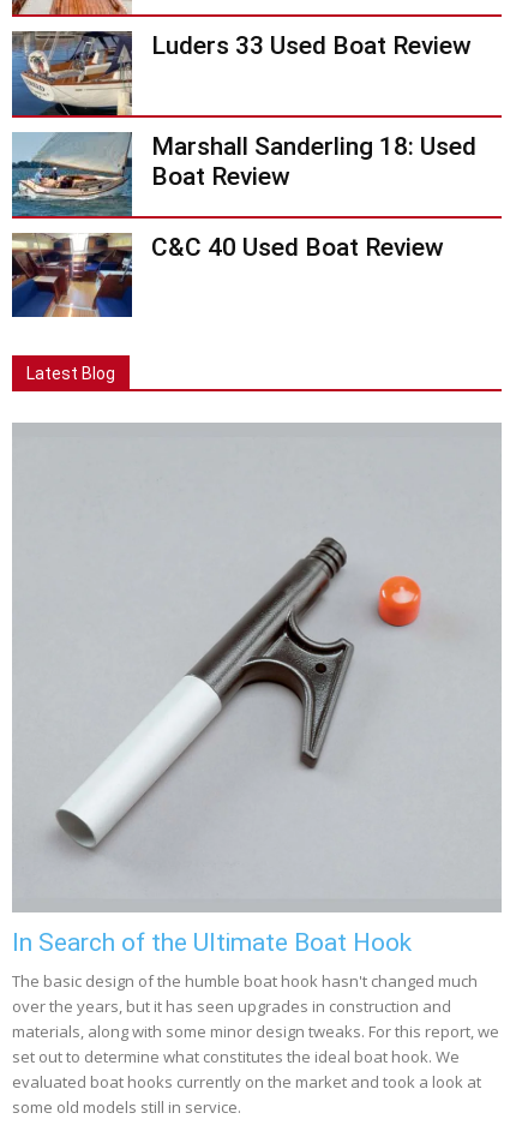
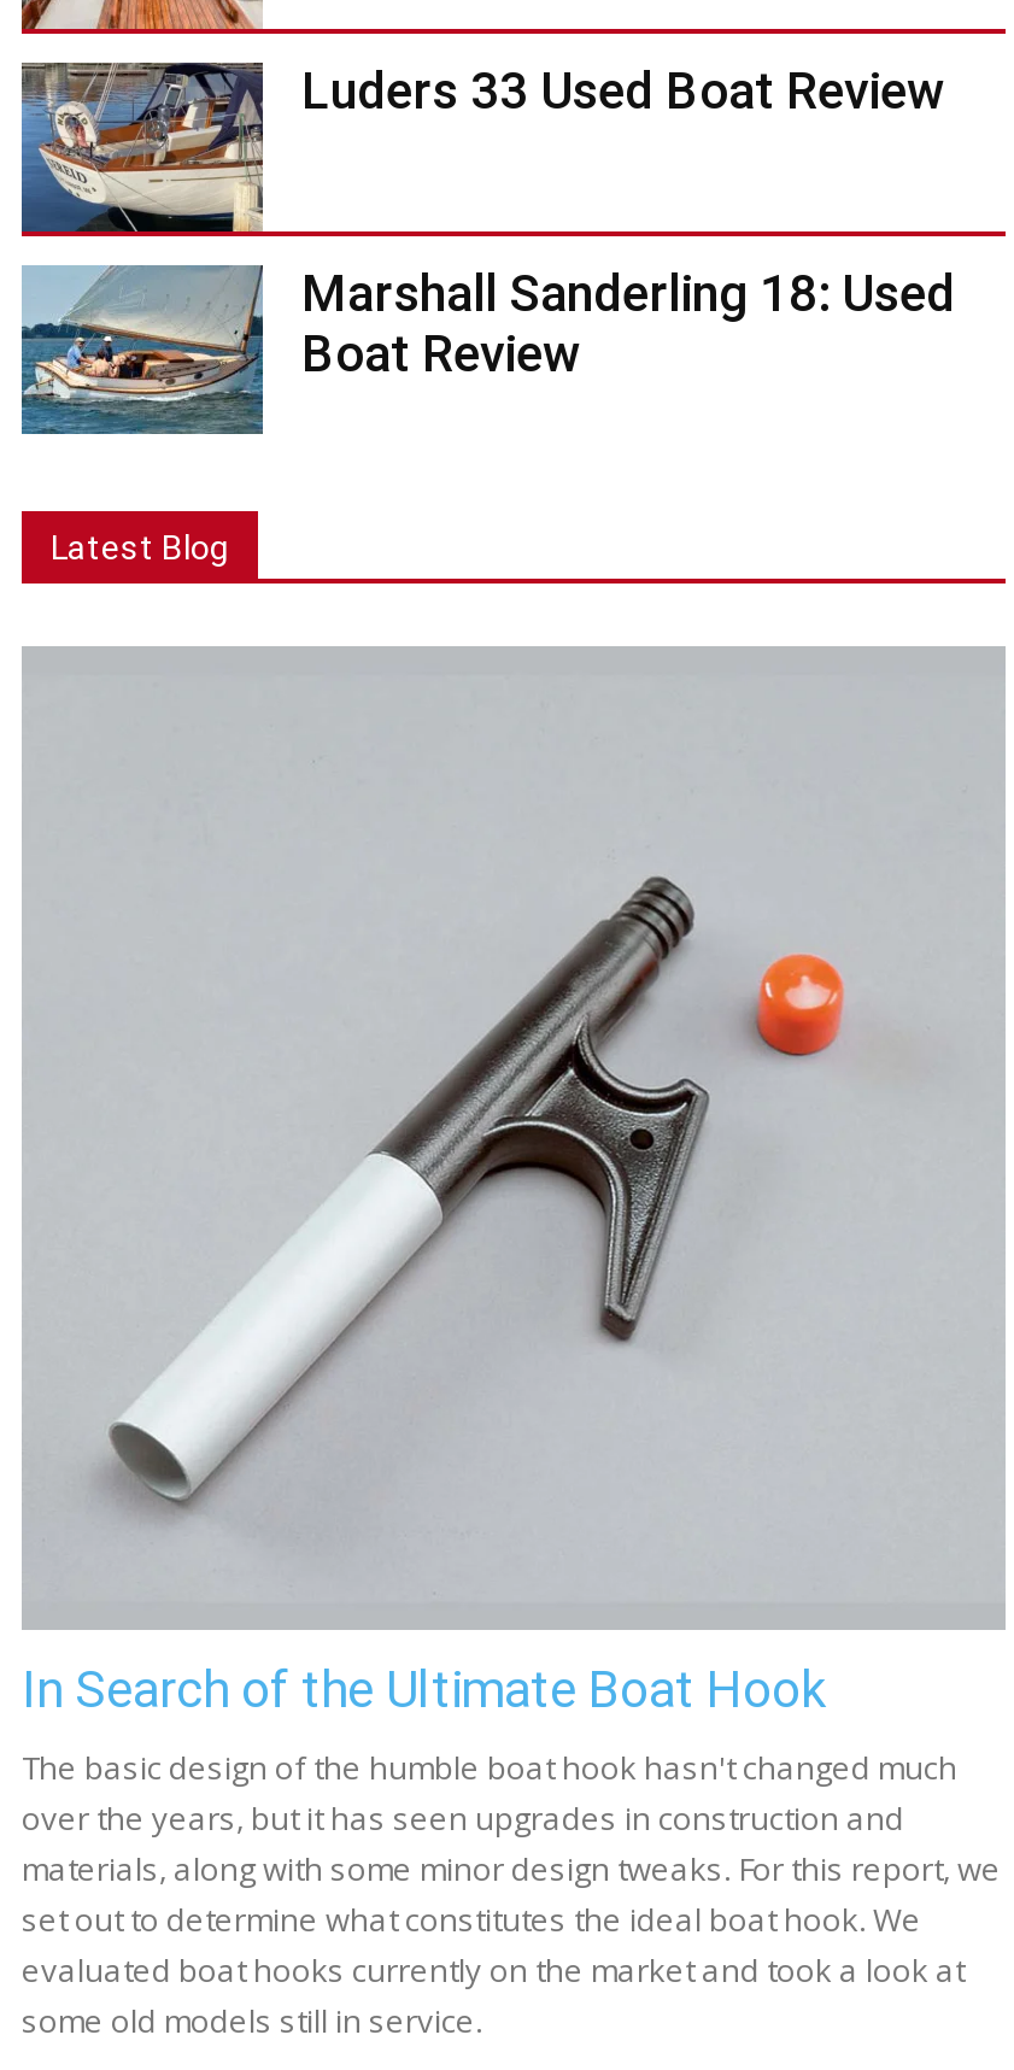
[11,232,444,318] [image] | C&C 40 Used Boat Review -> none

